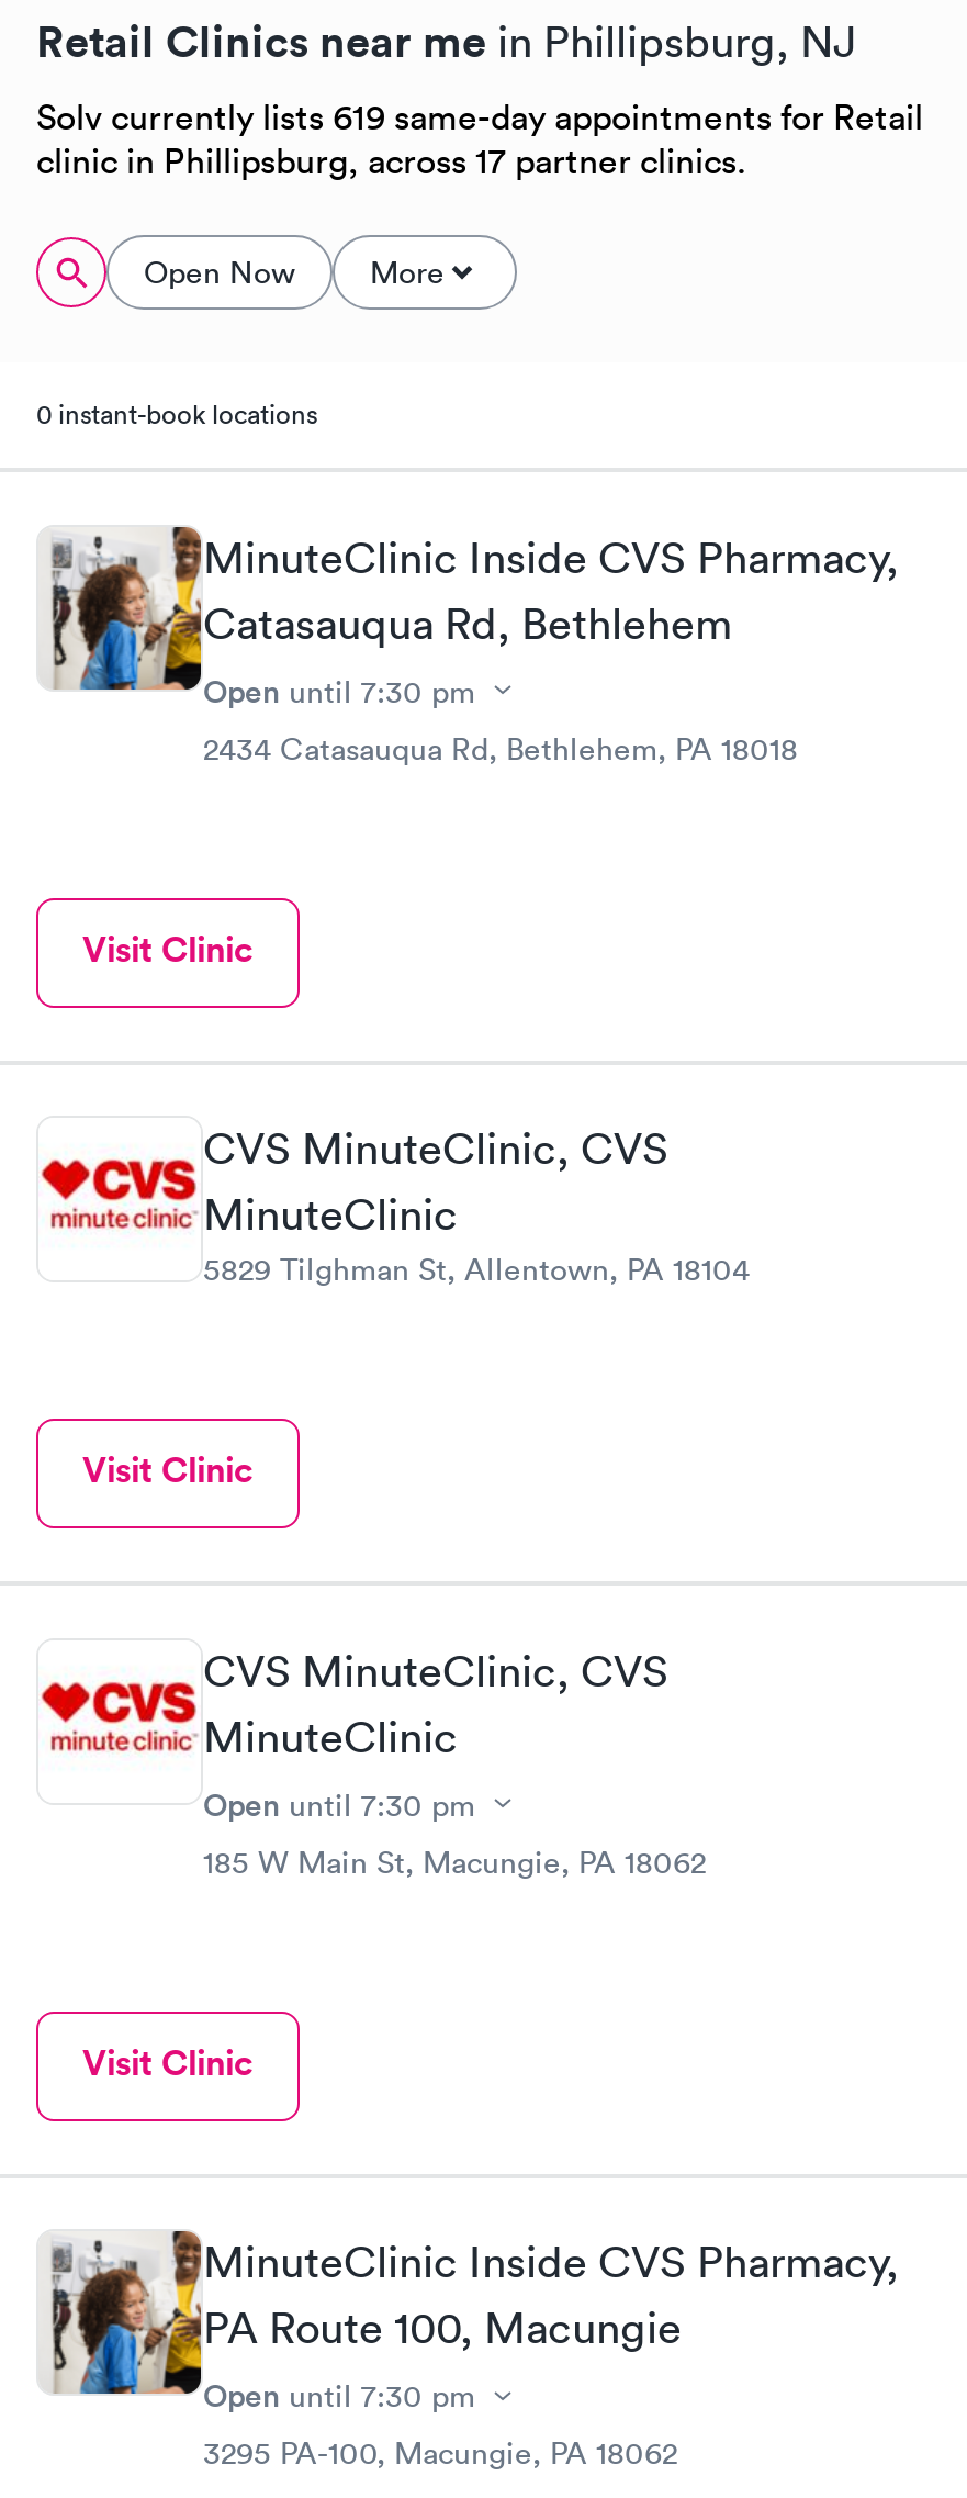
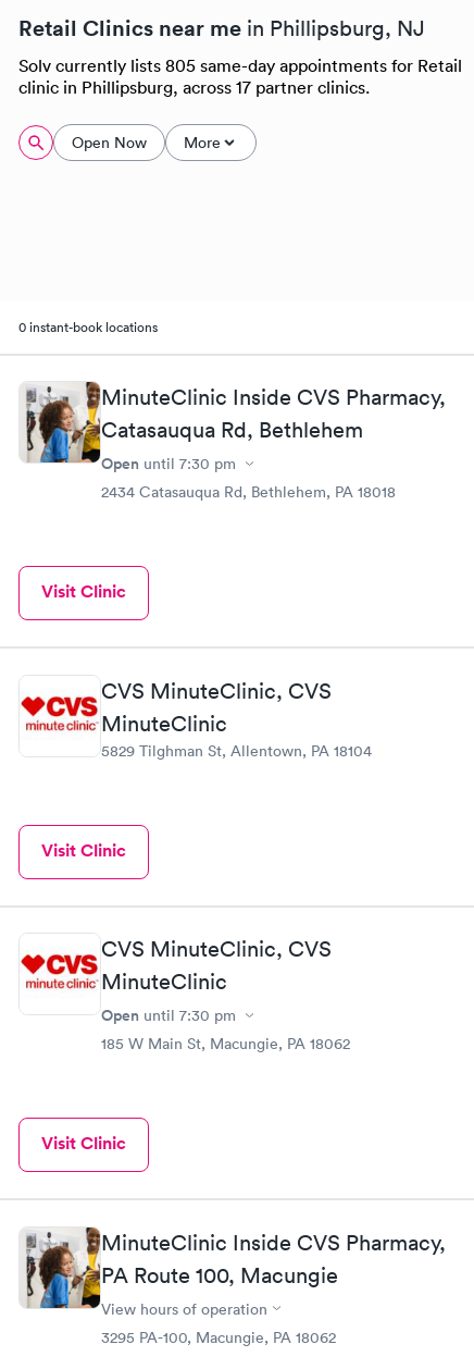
[36,94,923,138] Solv currently lists 619 same-day appointments for Retail -> [18,54,462,76] Solv currently lists 805 same-day appointments for Retail
[203,2374,475,2418] Open until 7:30 pm -> [101,1299,267,1319] View hours of operation

